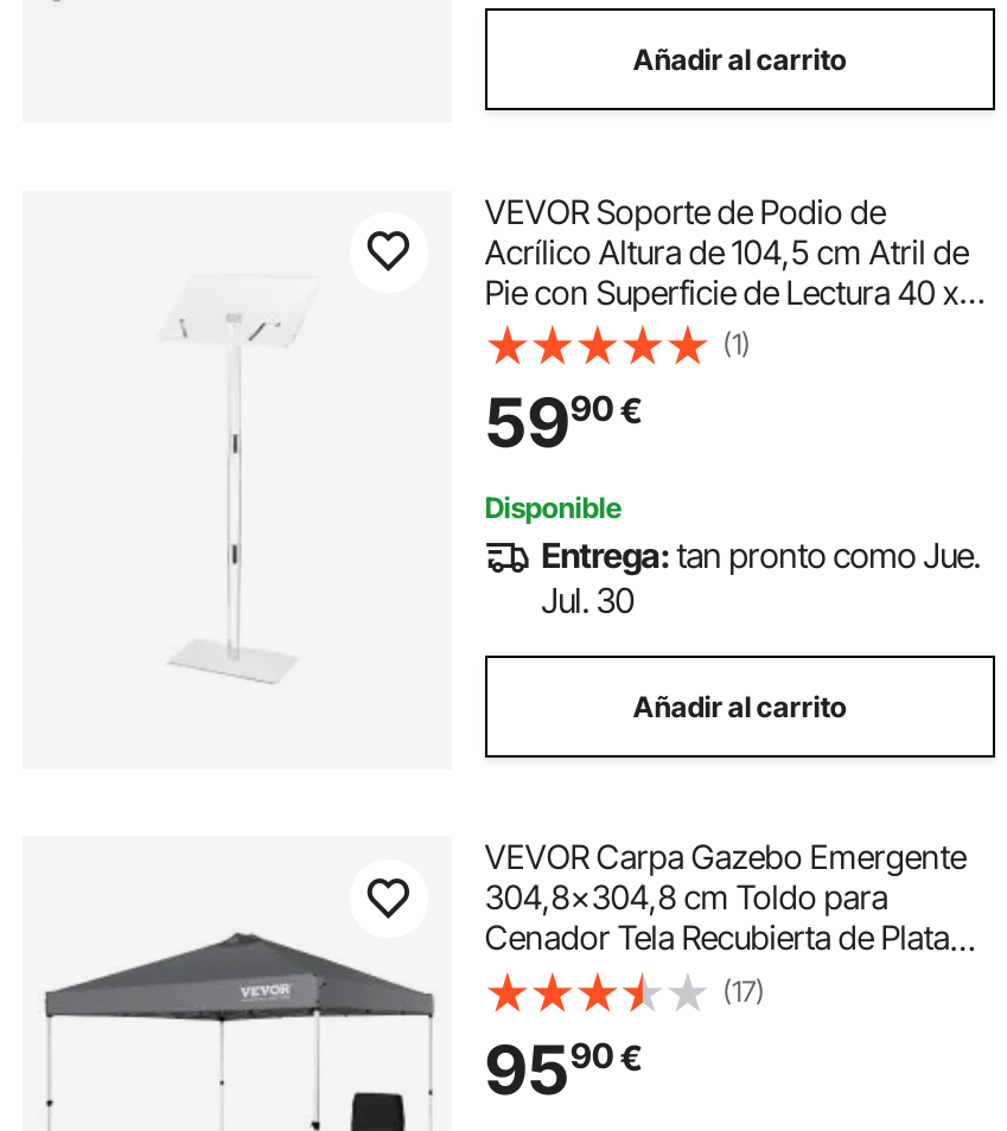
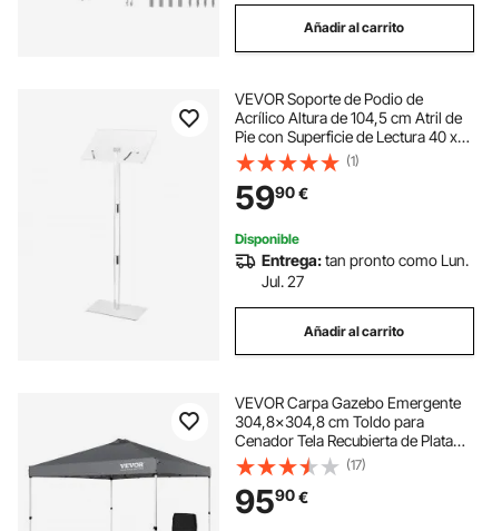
[541,534,980,574] Entrega: tan pronto como Jue. -> [261,251,468,270] Entrega: tan pronto como Lun.
[541,579,634,619] Jul. 30 -> [261,272,304,291] Jul. 27

